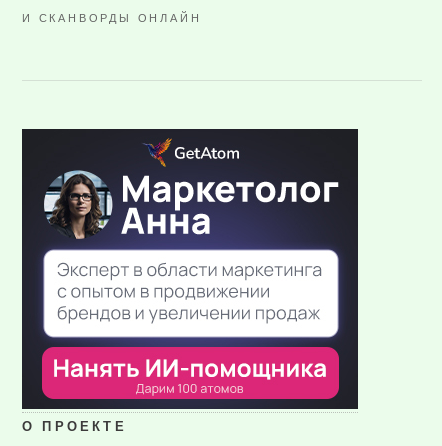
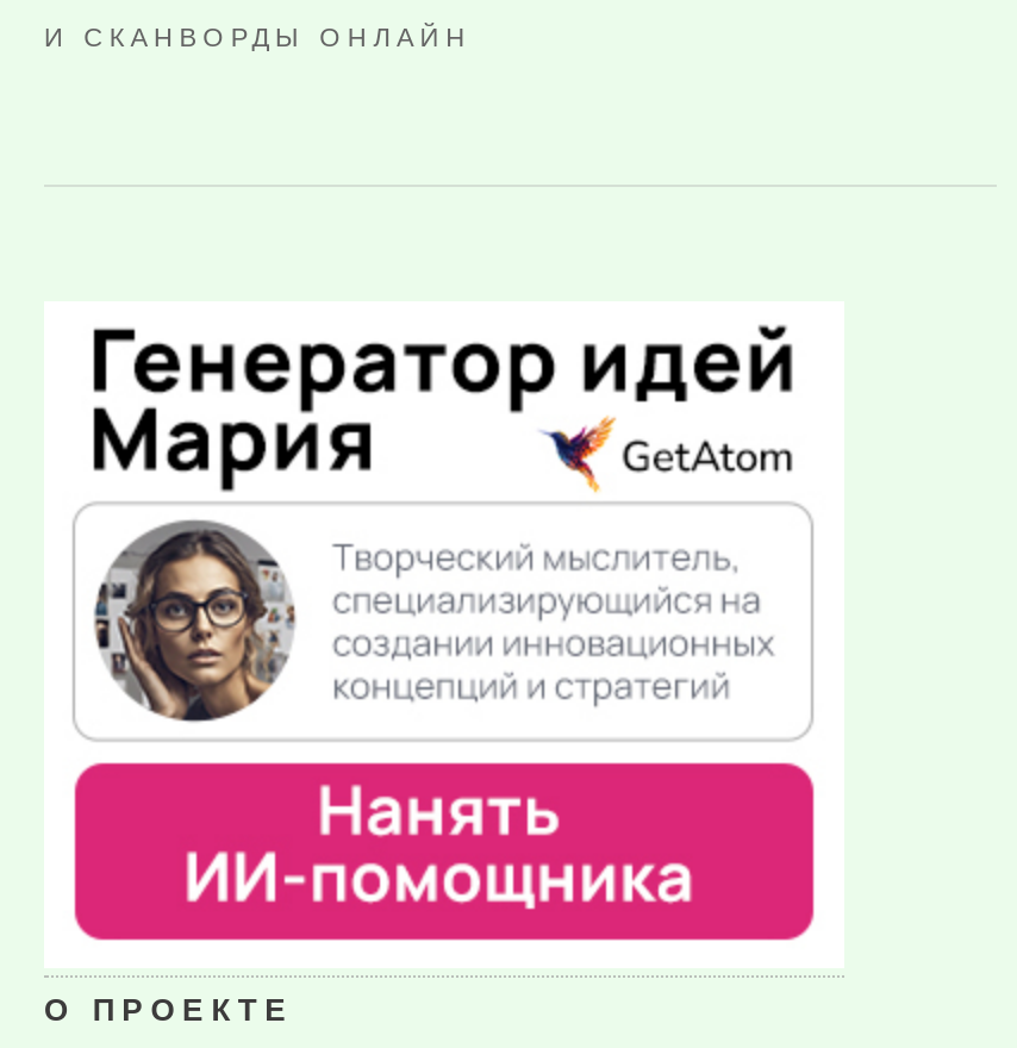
[21,128,359,410] [image] -> [44,301,844,968] [image]

